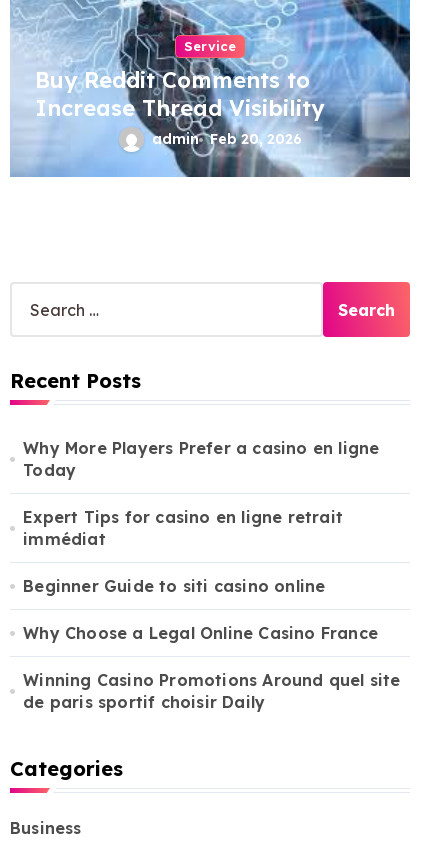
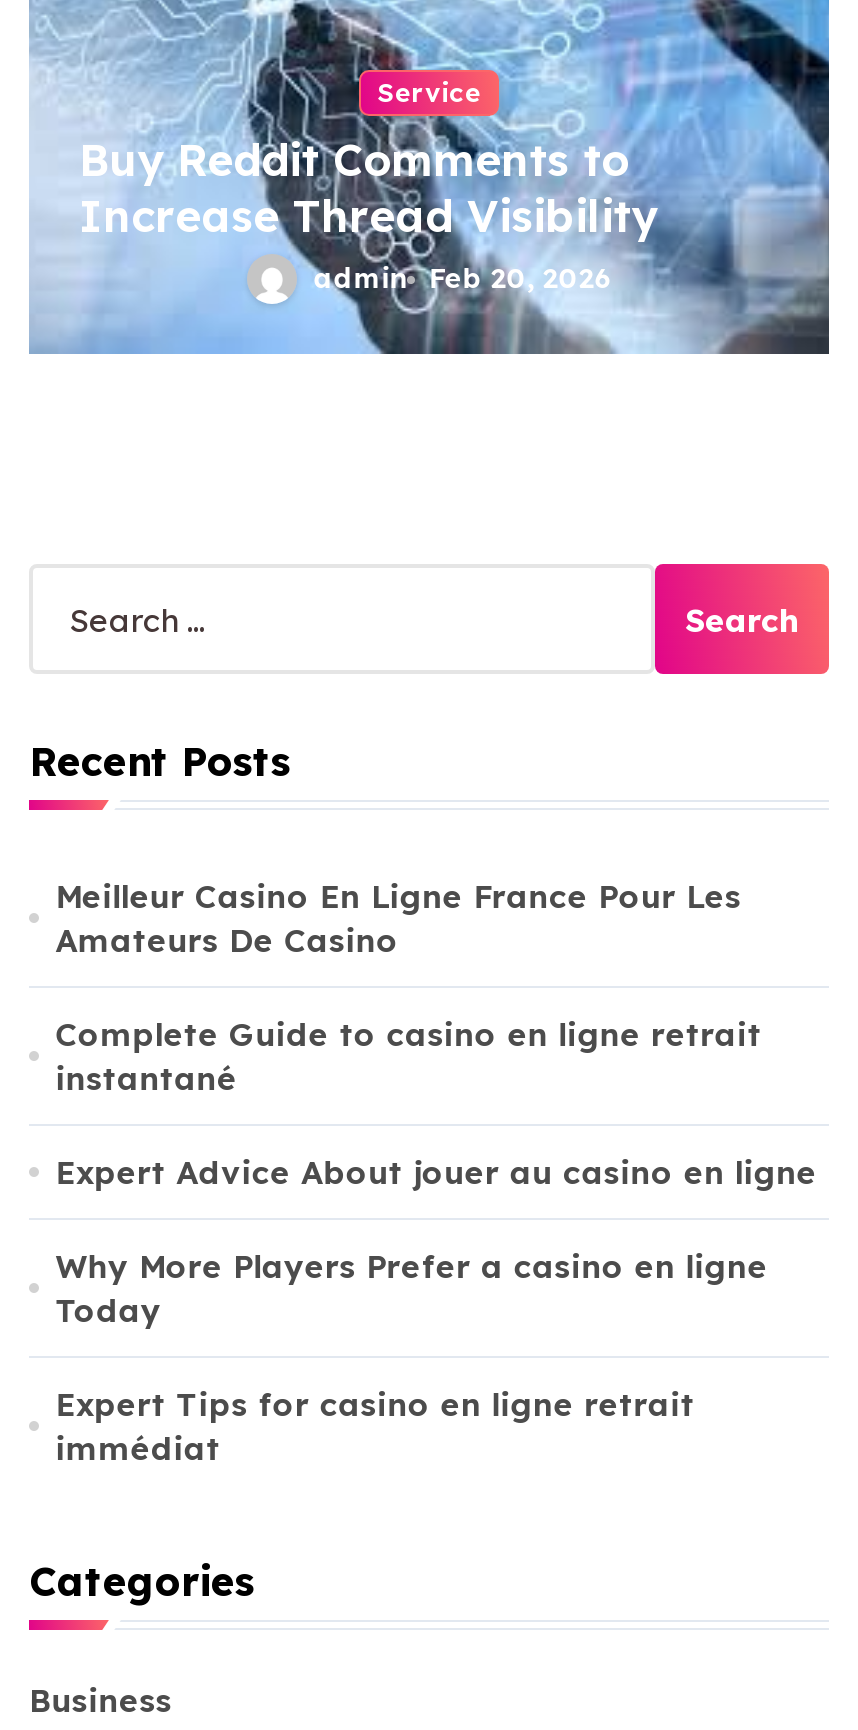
moved [23,438,379,549] -> [55,1247,768,1469]: Why More Players Prefer a casino en ligne | Today | Expert Tips for casino en ligne retrait | immédiat
none -> [55,877,817,1193] Meilleur Casino En Ligne France Pour Les | Amateurs De Casino | Complete Guide to casino en ligne retrait | instantané | Expert Advice About jouer au casino en ligne
[23,576,401,712] Beginner Guide to siti casino online | Why Choose a Legal Online Casino France | Winning Casino Promotions Around quel site | de paris sportif choisir Daily -> none

